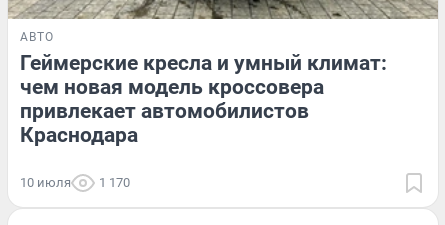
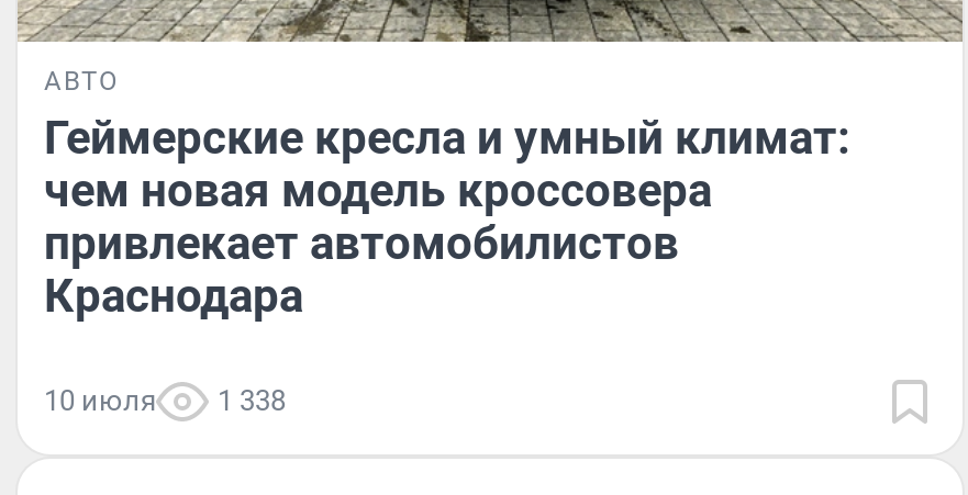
[20,175,130,190] 10 июля 1 170 -> [44,385,286,418] 10 июля 1 338

